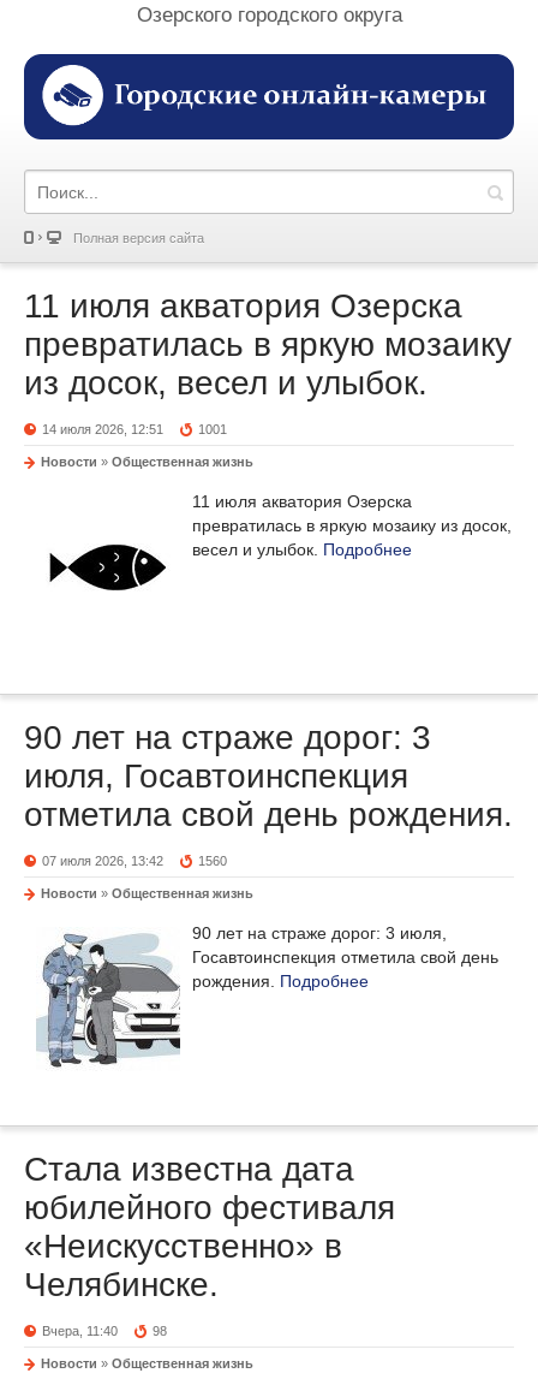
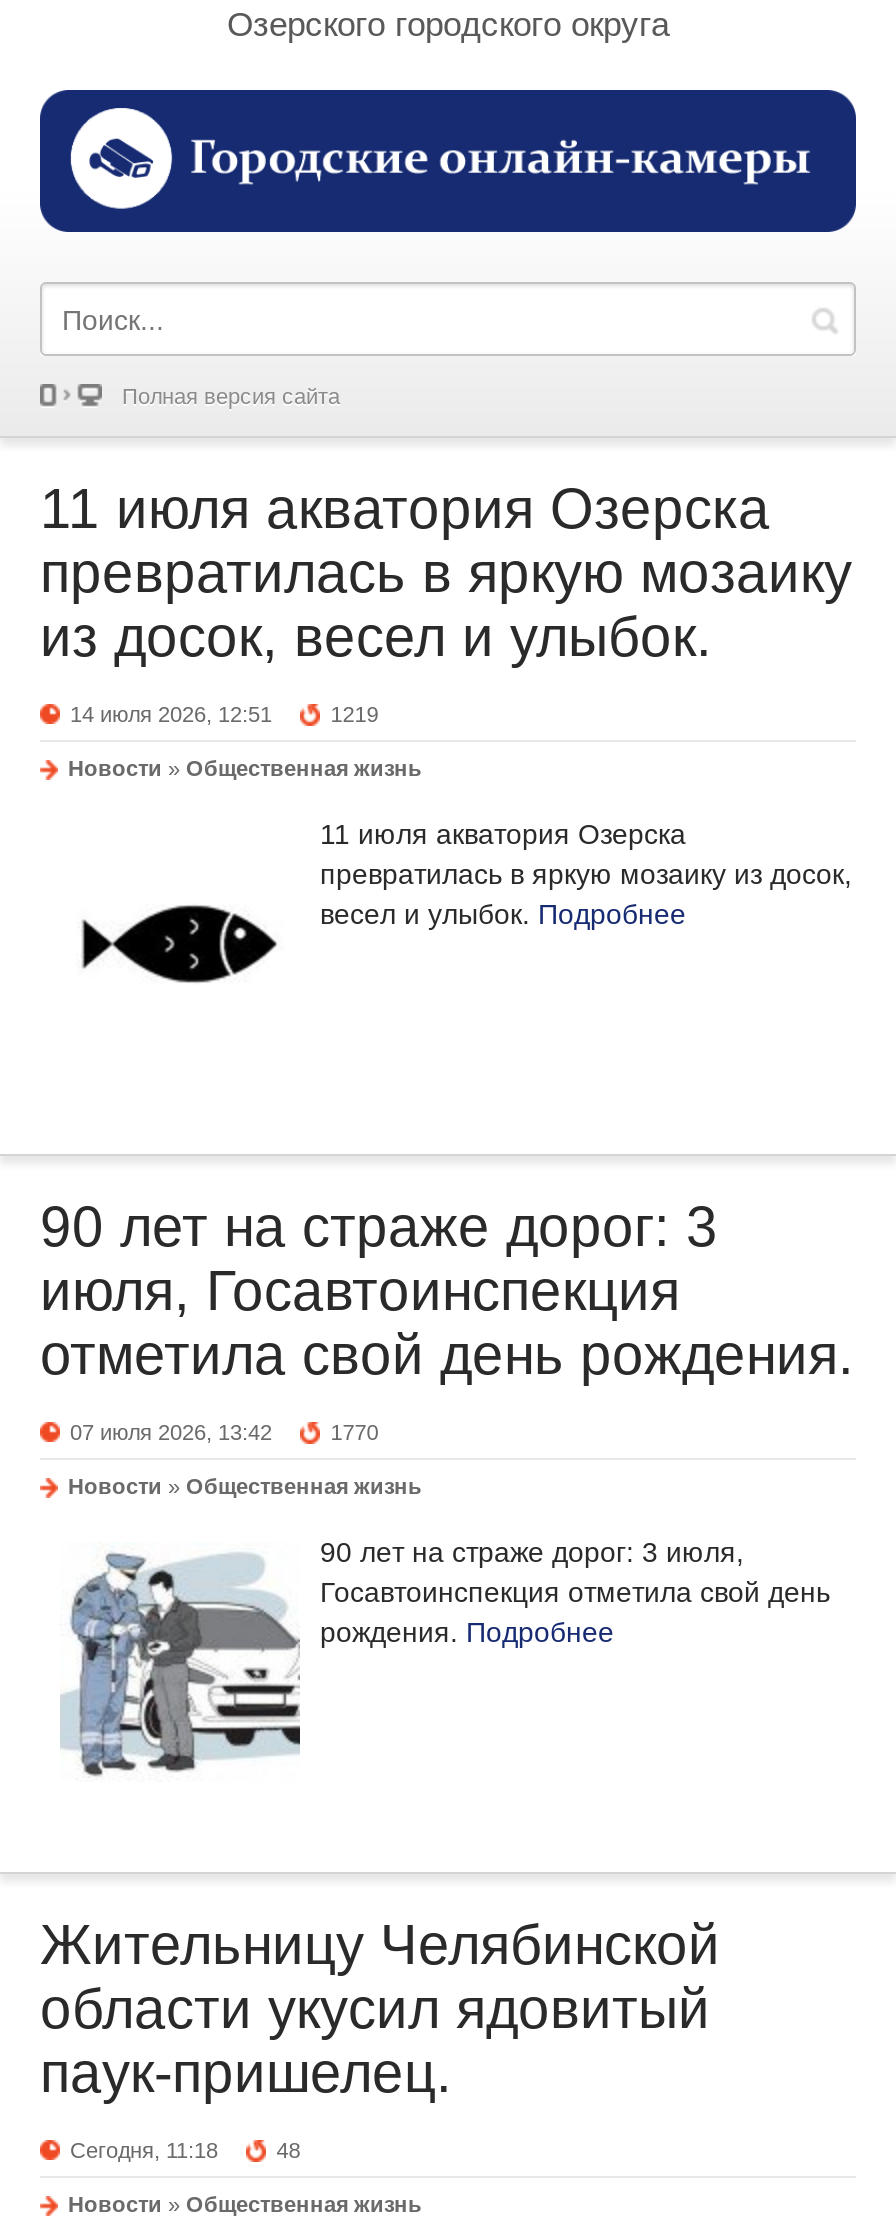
[198,422,227,437] 1001 -> [330,703,378,727] 1219
[198,854,227,869] 1560 -> [330,1421,378,1445] 1770
[24,1151,395,1304] Стала известна дата | юбилейного фестиваля | «Неискусственно» в | Челябинске. -> [40,1915,720,2105] Жительницу Челябинской | области укусил ядовитый | паук-пришелец.
[42,1324,167,1339] Вчера, 11:40 | 98 -> [70,2139,300,2163] Сегодня, 11:18 | 48

